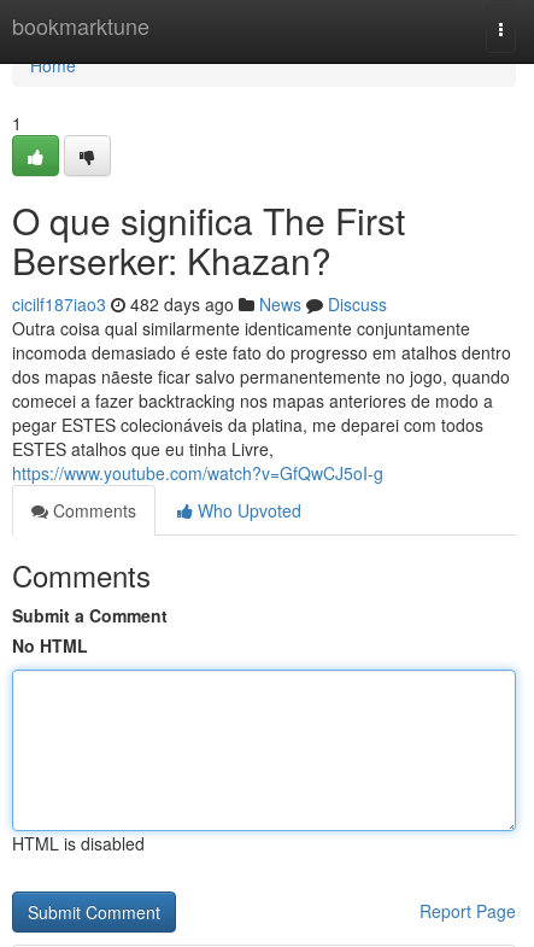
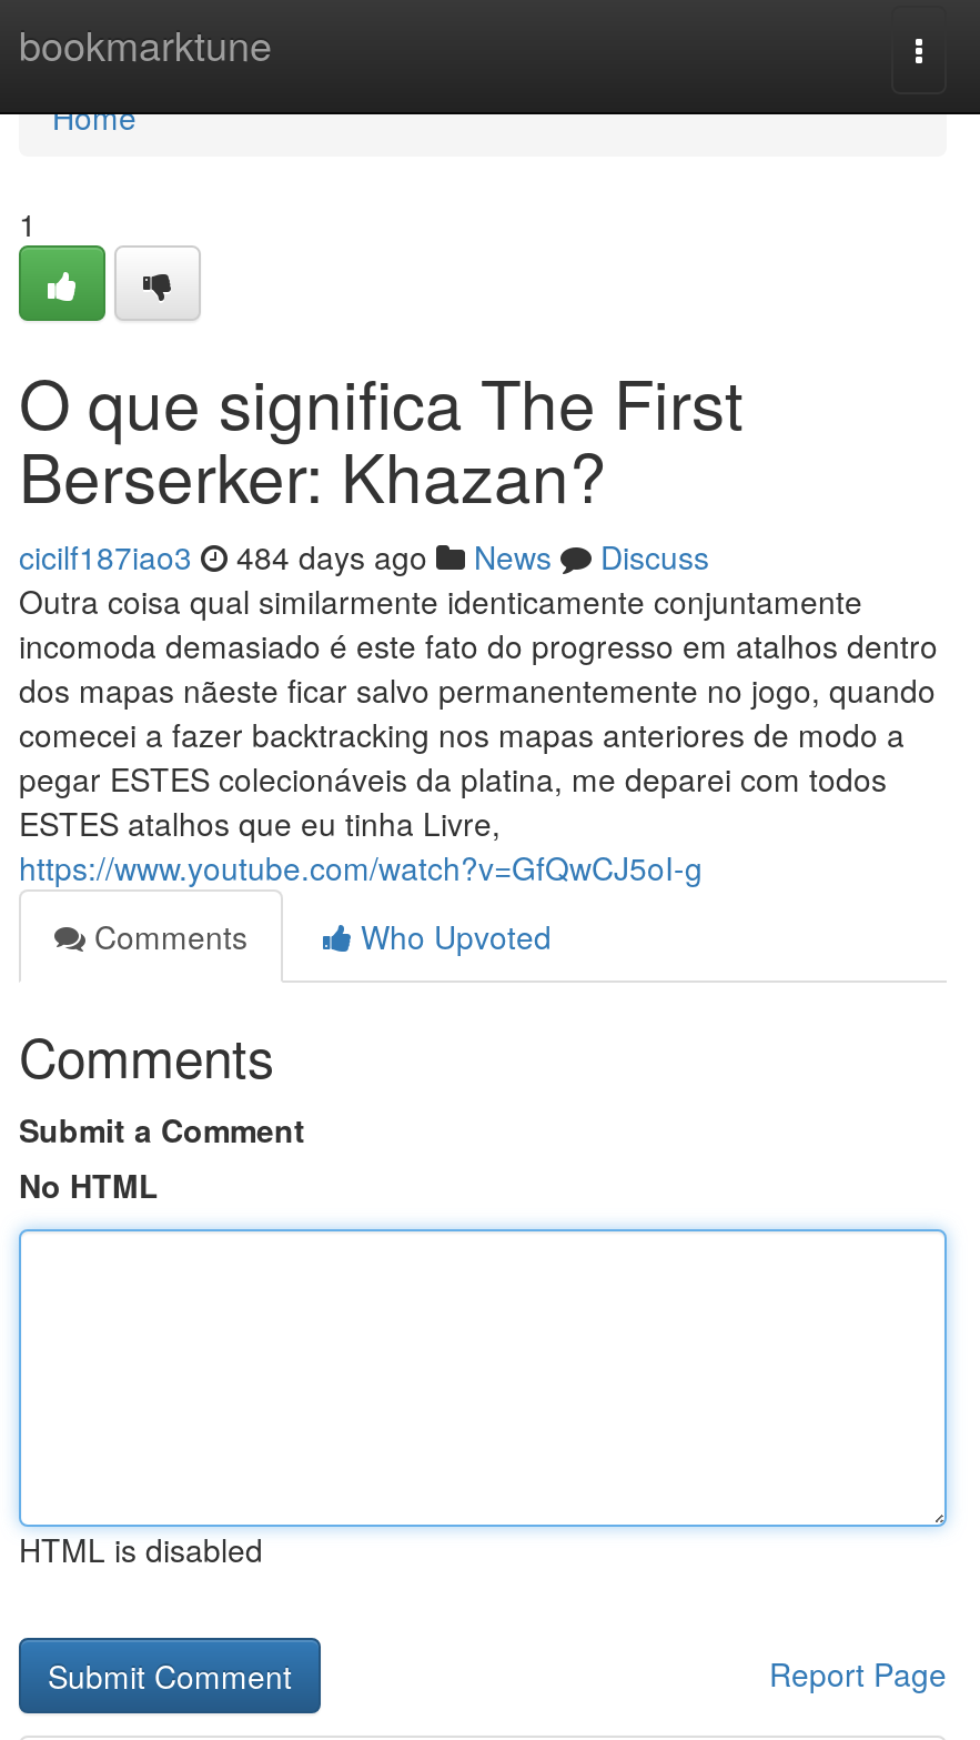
[12,292,387,316] cicilf187iao3 482 days ago News Discuss -> [19,534,709,579] cicilf187iao3 484 days ago News Discuss

